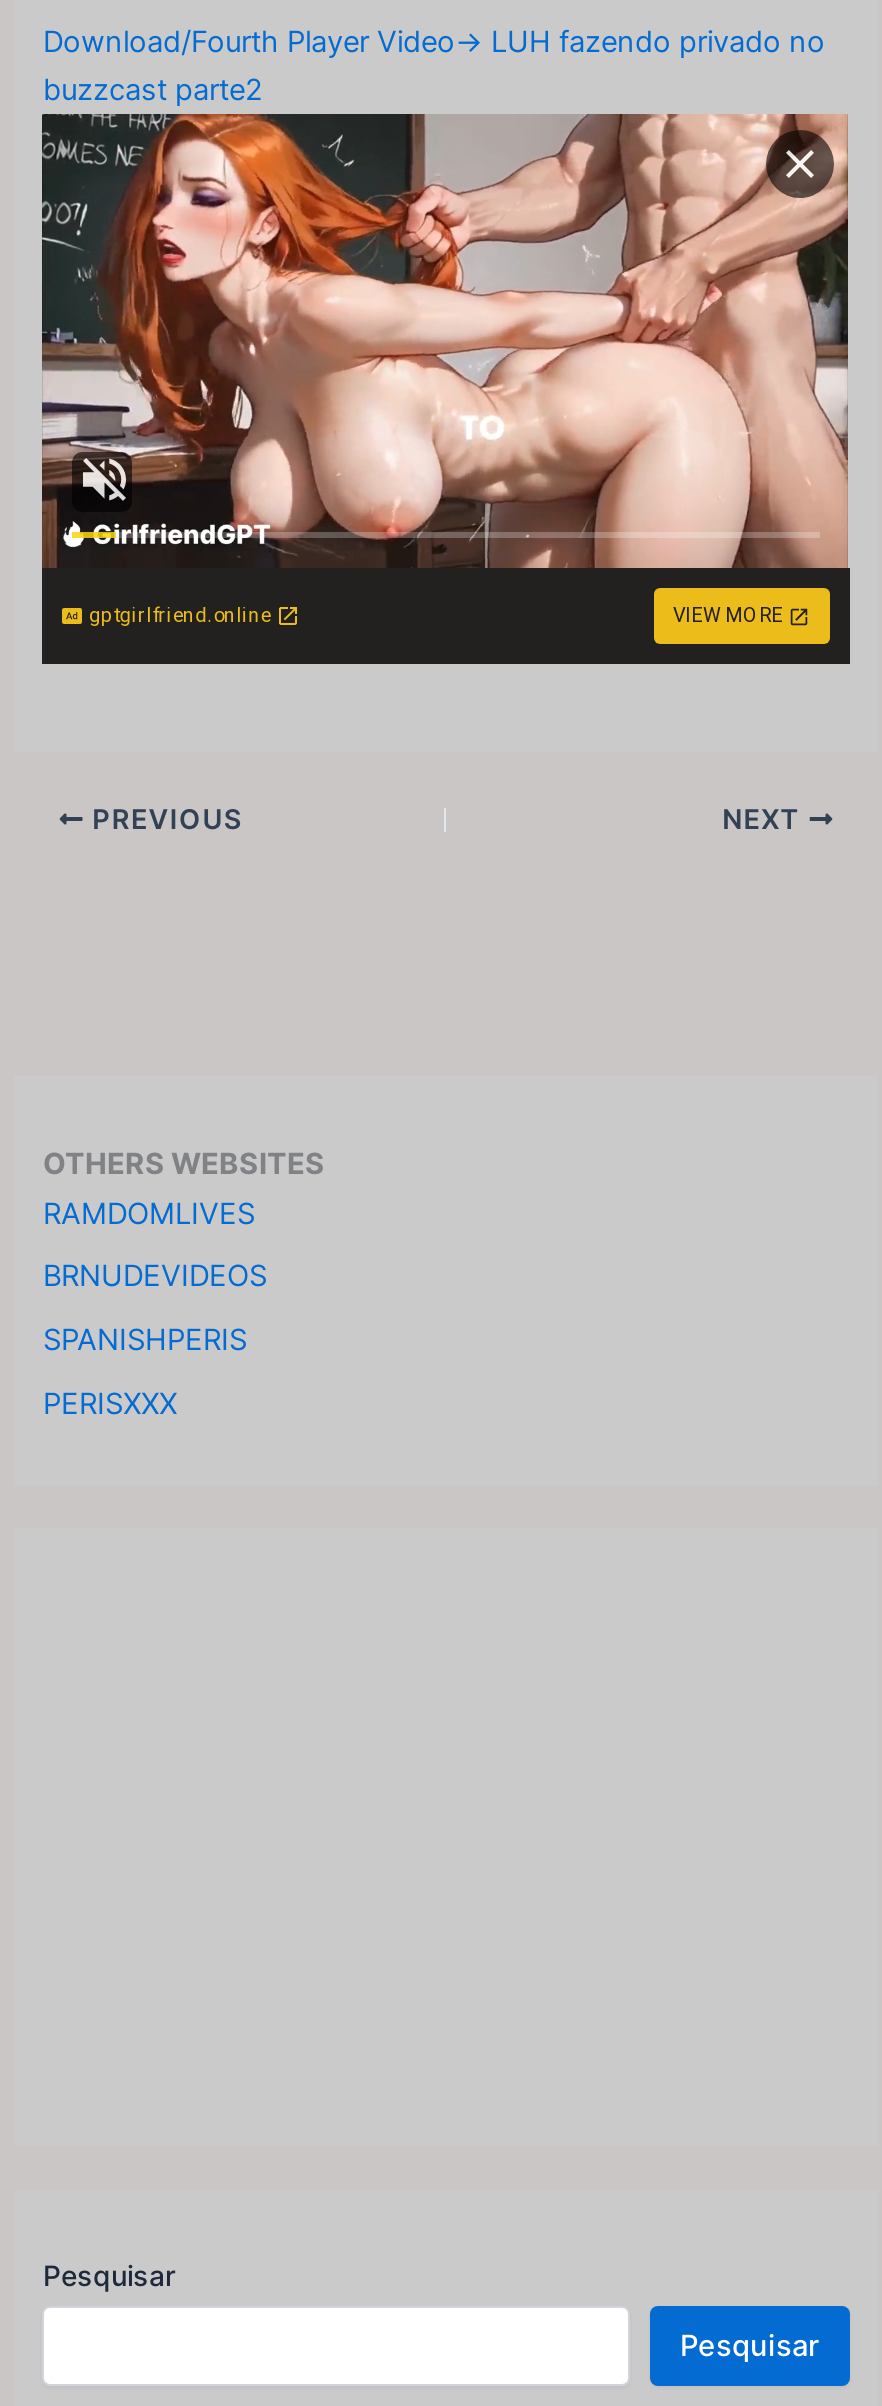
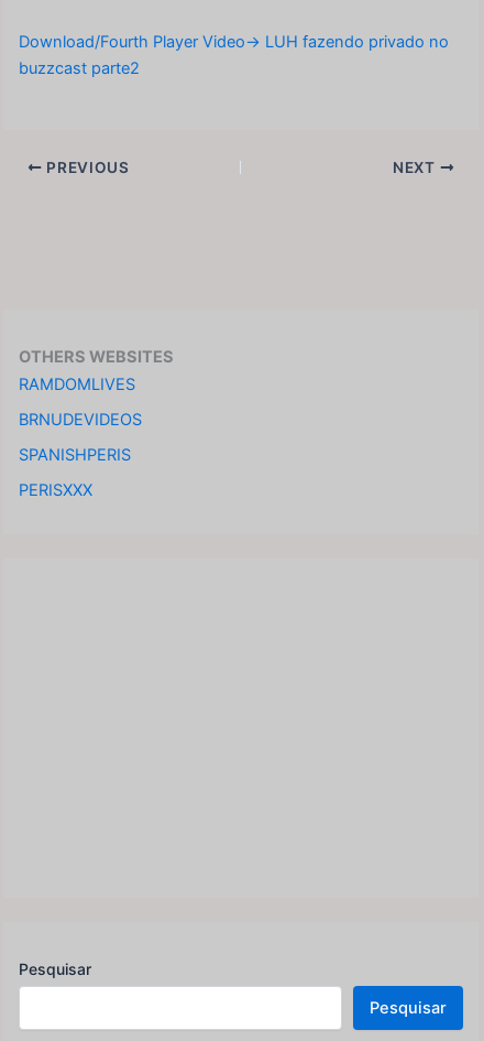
[40,112,852,666] [image] | gptgirlfriend.online | VIEW MORE -> none

